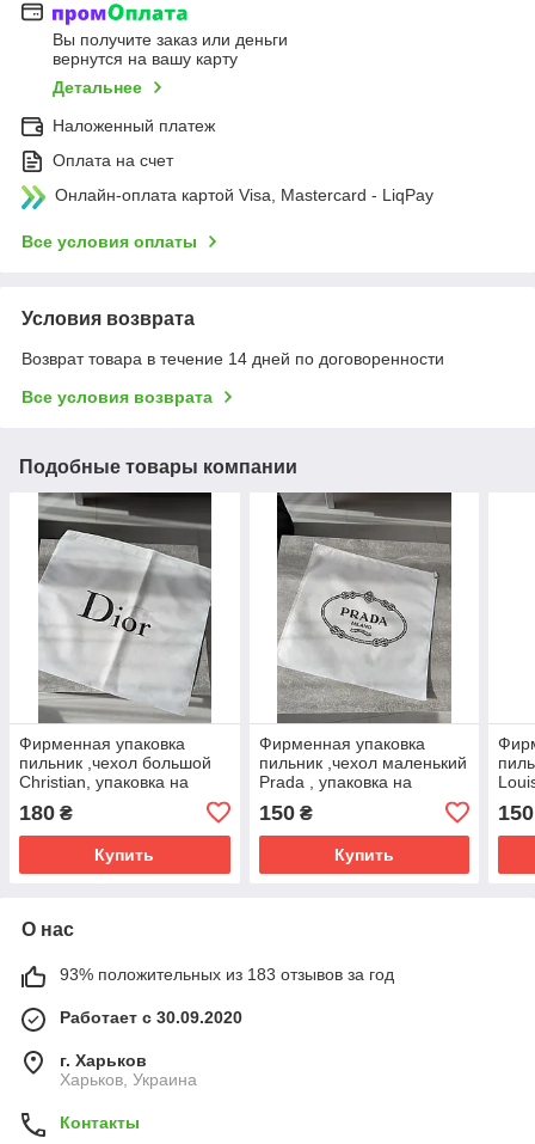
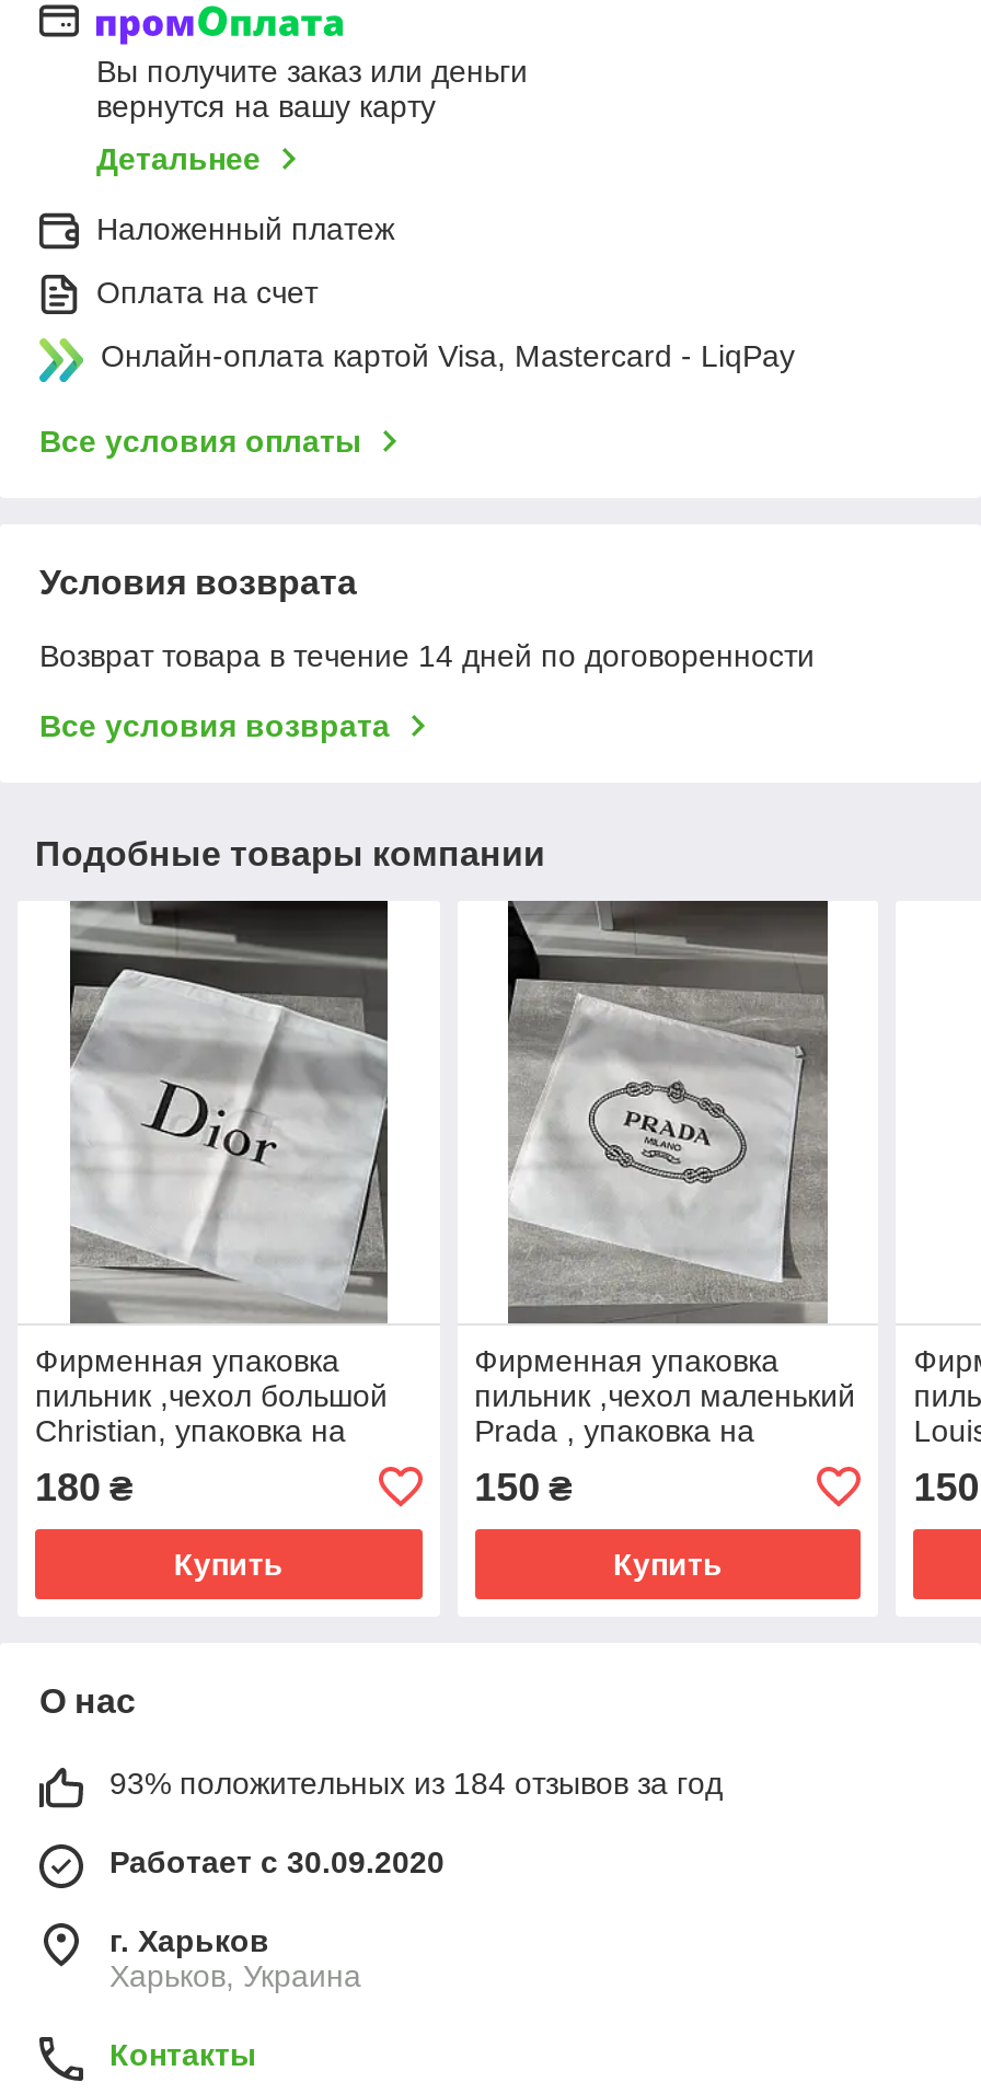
[60,964,394,984] 93% положительных из 183 отзывов за год -> [109,1765,723,1800] 93% положительных из 184 отзывов за год

